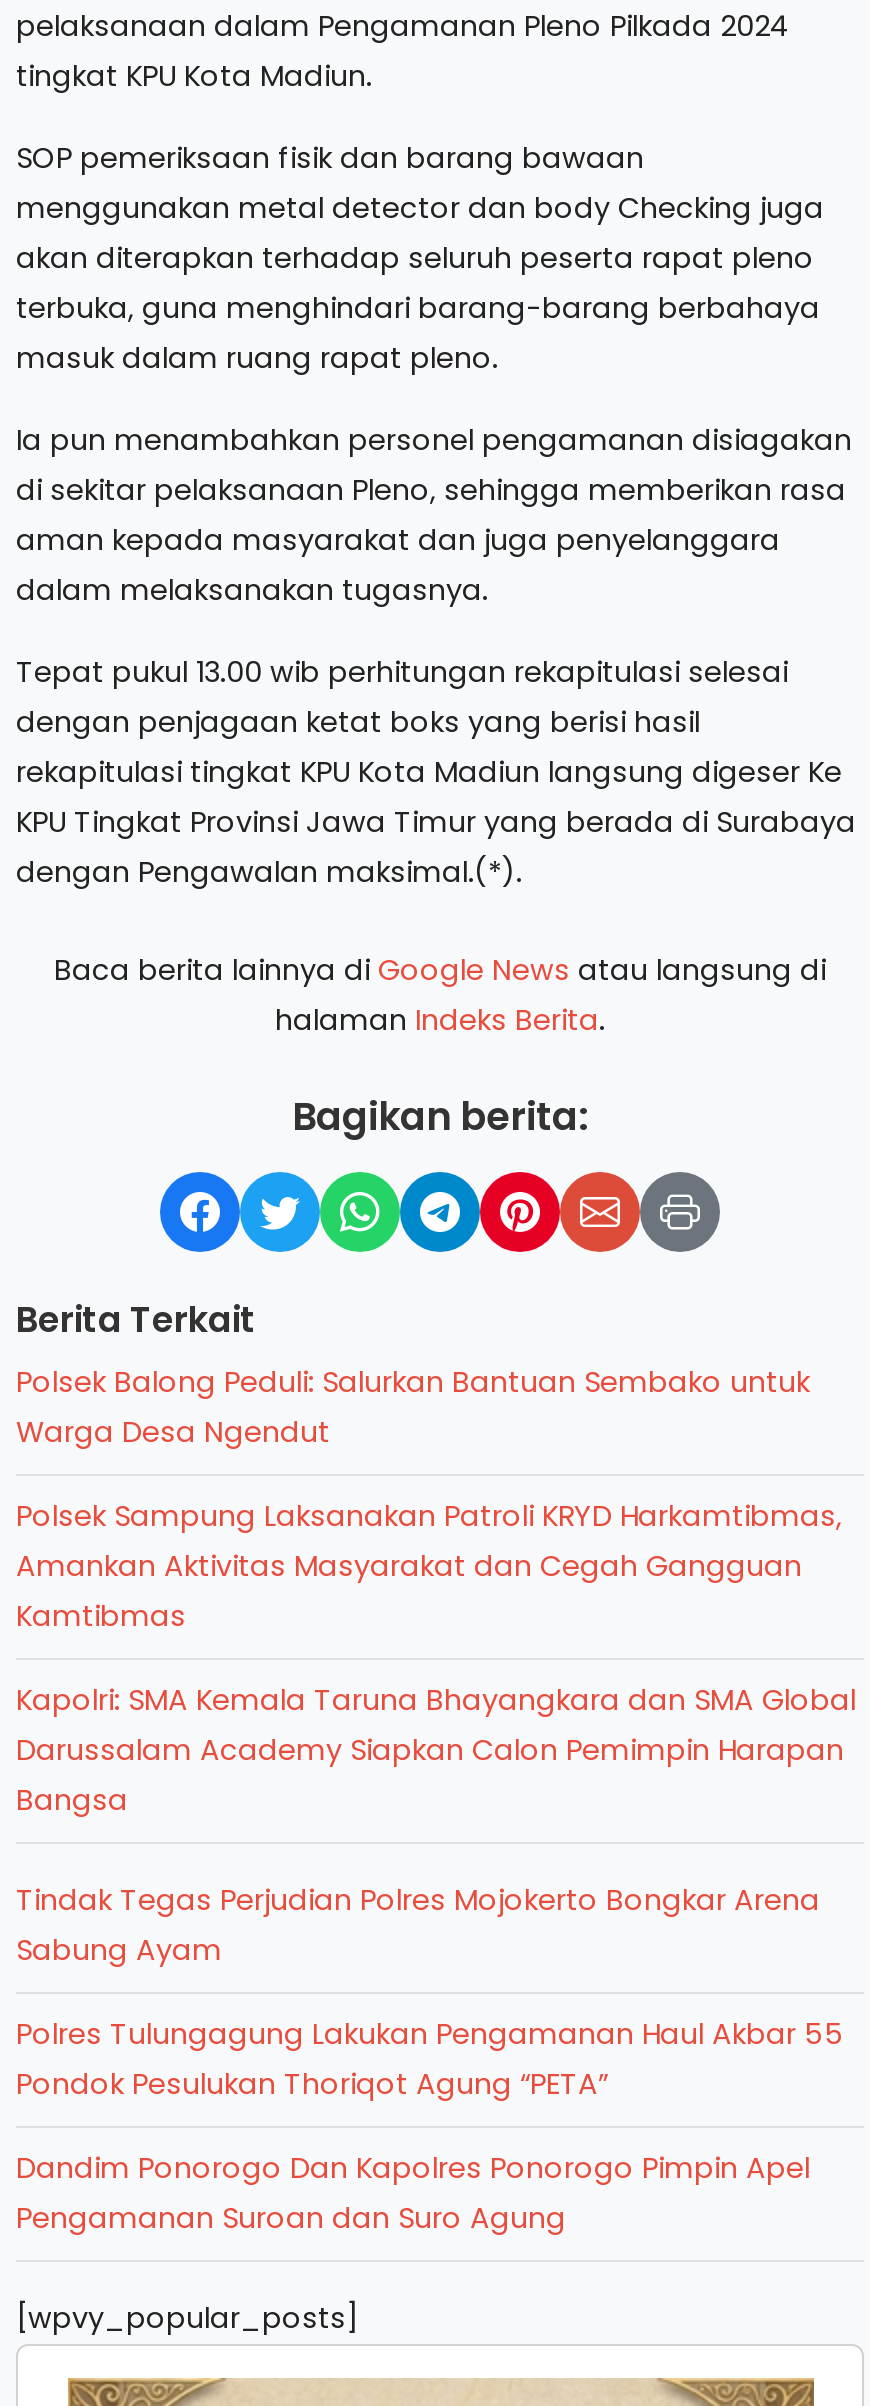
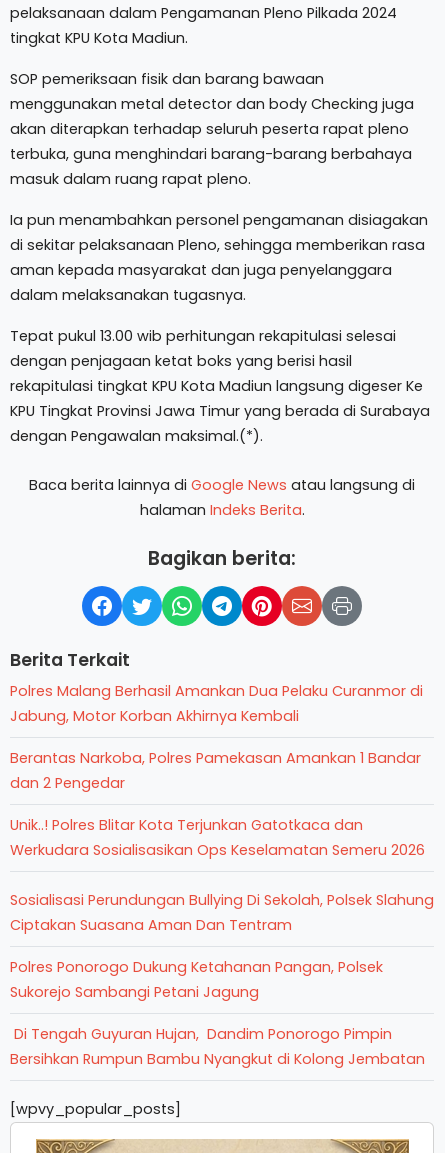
[16,1362,810,1452] Polsek Balong Peduli: Salurkan Bantuan Sembako untuk | Warga Desa Ngendut -> [10,681,423,726] Polres Malang Berhasil Amankan Dua Pelaku Curanmor di | Jabung, Motor Korban Akhirnya Kembali
[16,1496,842,1636] Polsek Sampung Laksanakan Patroli KRYD Harkamtibmas, | Amankan Aktivitas Masyarakat dan Cegah Gangguan | Kamtibmas -> [10,748,421,793] Berantas Narkoba, Polres Pamekasan Amankan 1 Bandar | dan 2 Pengedar
[16,1680,856,1820] Kapolri: SMA Kemala Taruna Bhayangkara dan SMA Global | Darussalam Academy Siapkan Calon Pemimpin Harapan | Bangsa -> [10,815,425,860] Unik..! Polres Blitar Kota Terjunkan Gatotkaca dan | Werkudara Sosialisasikan Ops Keselamatan Semeru 2026
[16,1880,820,1970] Tindak Tegas Perjudian Polres Mojokerto Bongkar Arena | Sabung Ayam -> [10,890,434,935] Sosialisasi Perundungan Bullying Di Sekolah, Polsek Slahung | Ciptakan Suasana Aman Dan Tentram
[16,2014,844,2104] Polres Tulungagung Lakukan Pengamanan Haul Akbar 55 | Pondok Pesulukan Thoriqot Agung “PETA” -> [10,957,383,1002] Polres Ponorogo Dukung Ketahanan Pangan, Polsek | Sukorejo Sambangi Petani Jagung
[16,2148,810,2238] Dandim Ponorogo Dan Kapolres Ponorogo Pimpin Apel | Pengamanan Suroan dan Suro Agung -> [10,1024,425,1069] Di Tengah Guyuran Hujan, Dandim Ponorogo Pimpin | Bersihkan Rumpun Bambu Nyangkut di Kolong Jembatan

